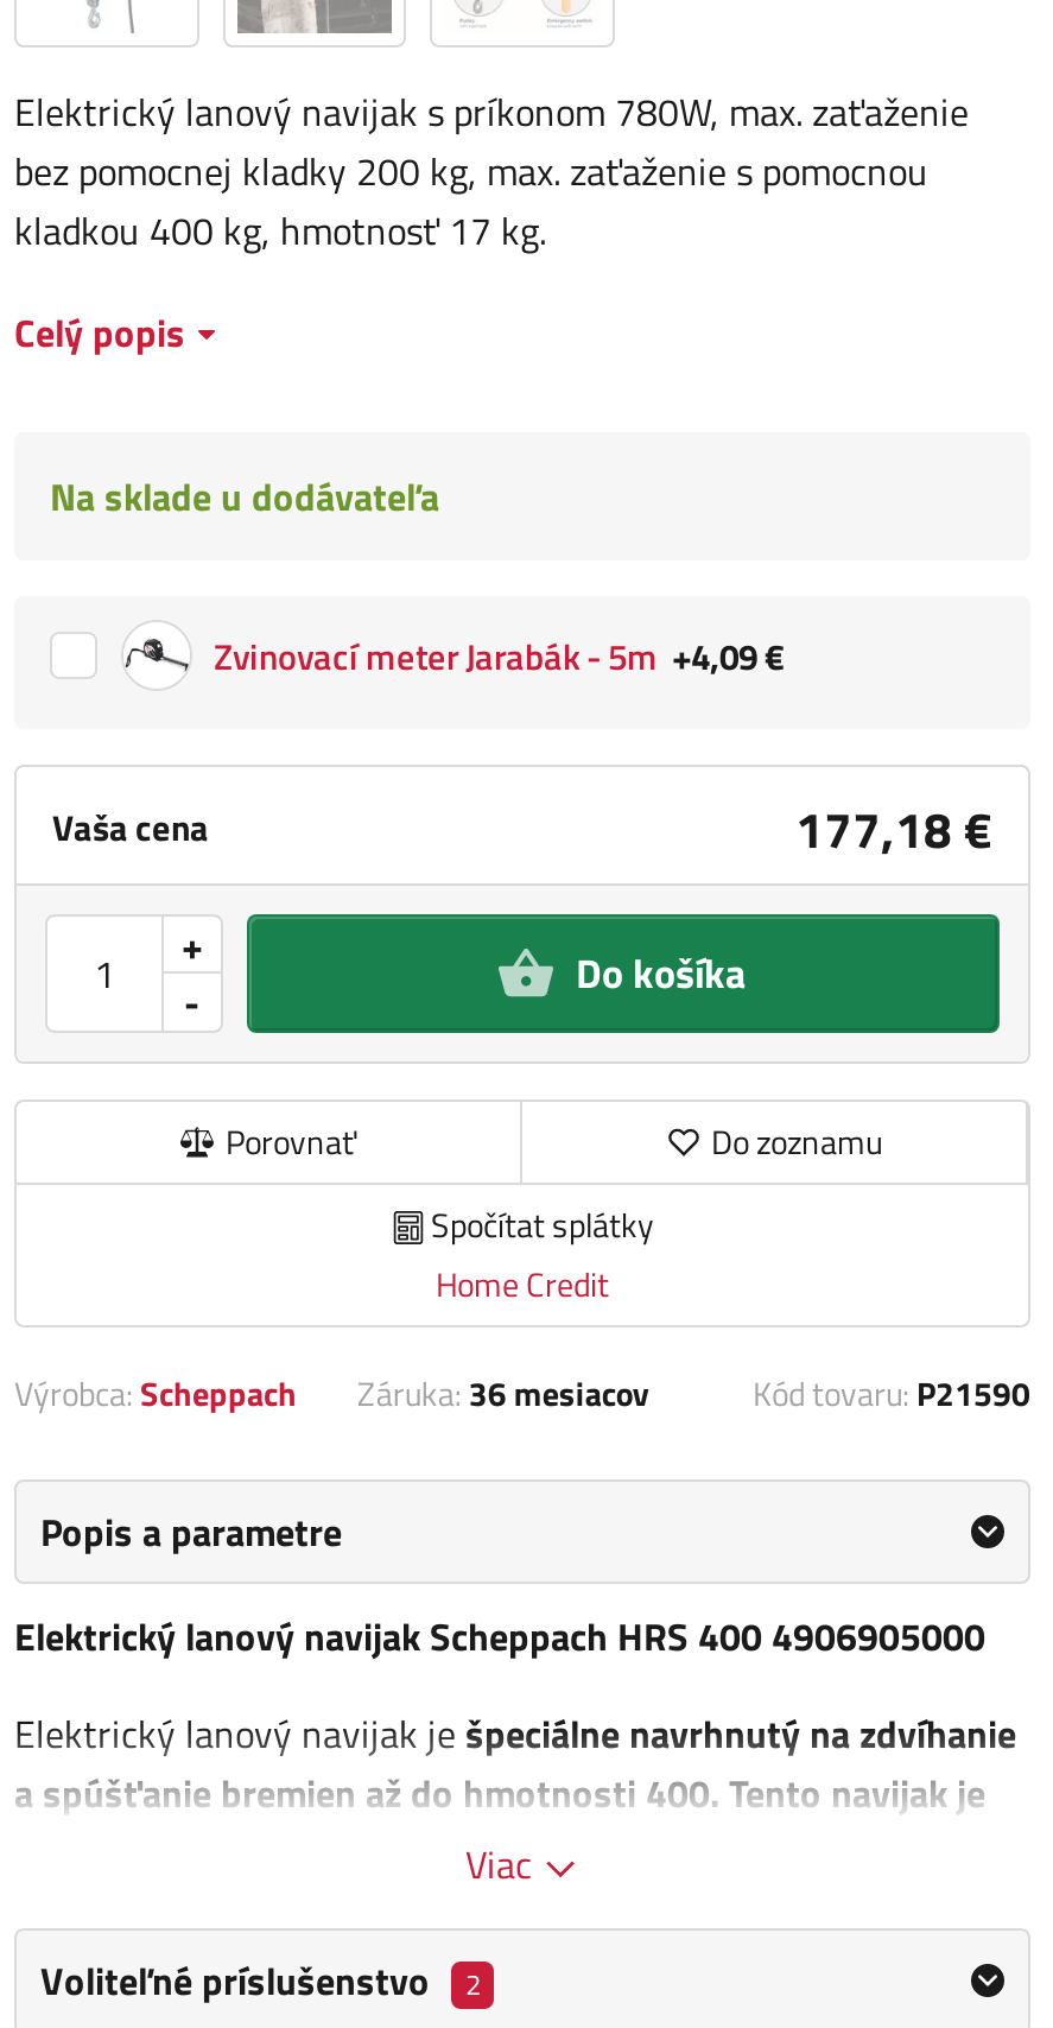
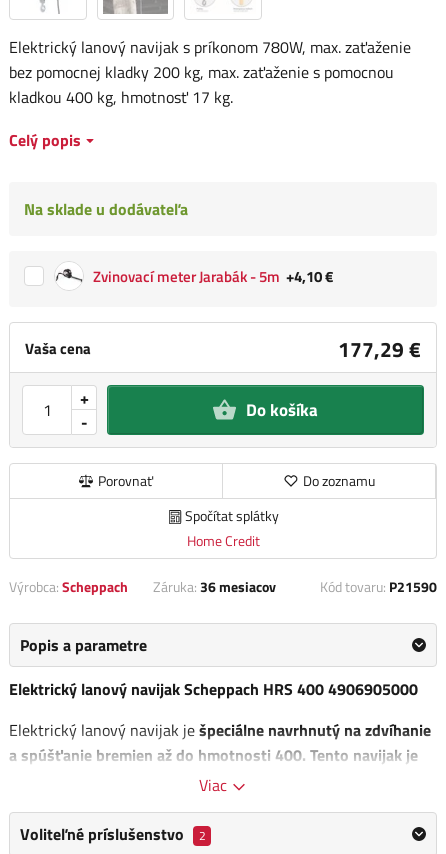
[214,630,784,684] Zvinovací meter Jarabák - 5m +4,09 € -> [93,265,333,288] Zvinovací meter Jarabák - 5m +4,10 €
[795,790,992,866] 177,18 € -> [338,332,421,364] 177,29 €

